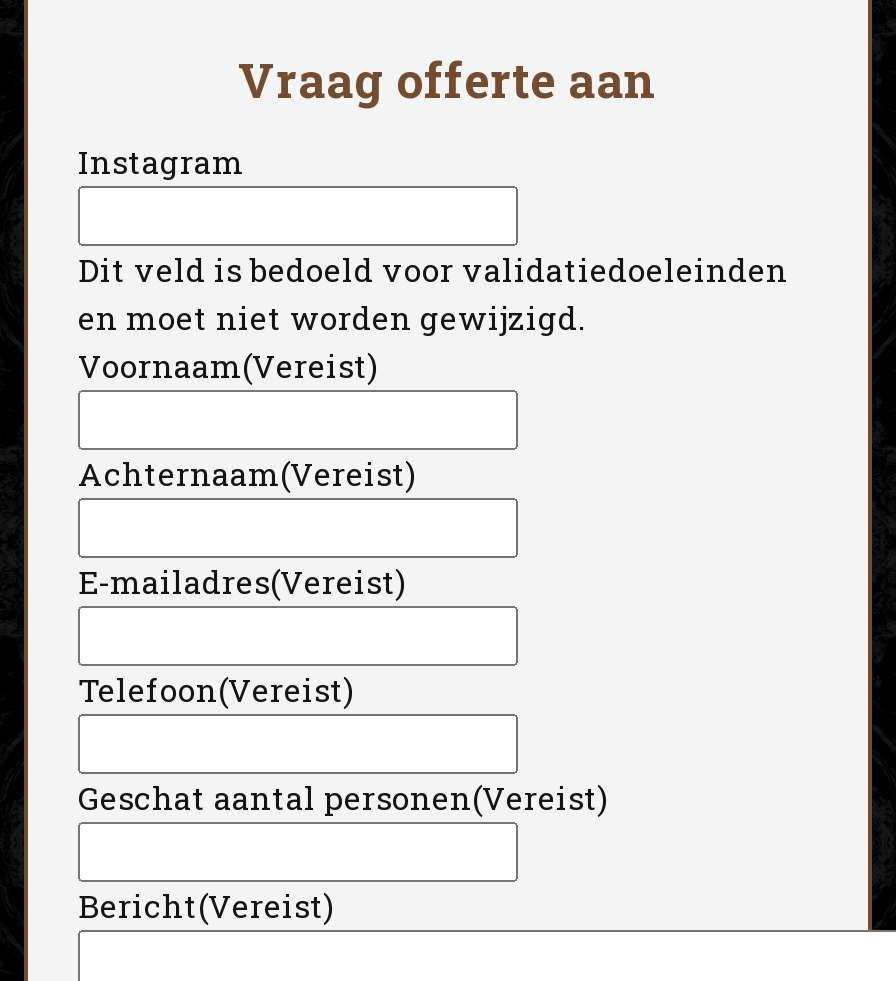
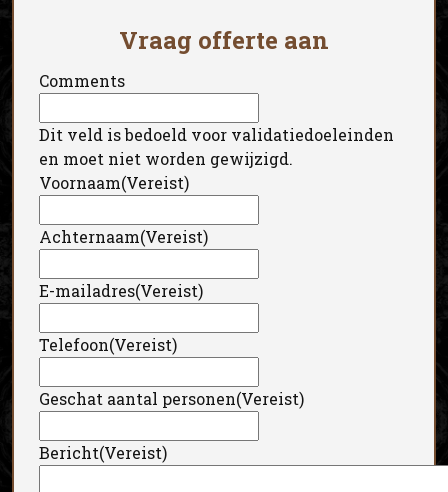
[78,140,244,182] Instagram -> [39,70,125,91] Comments

